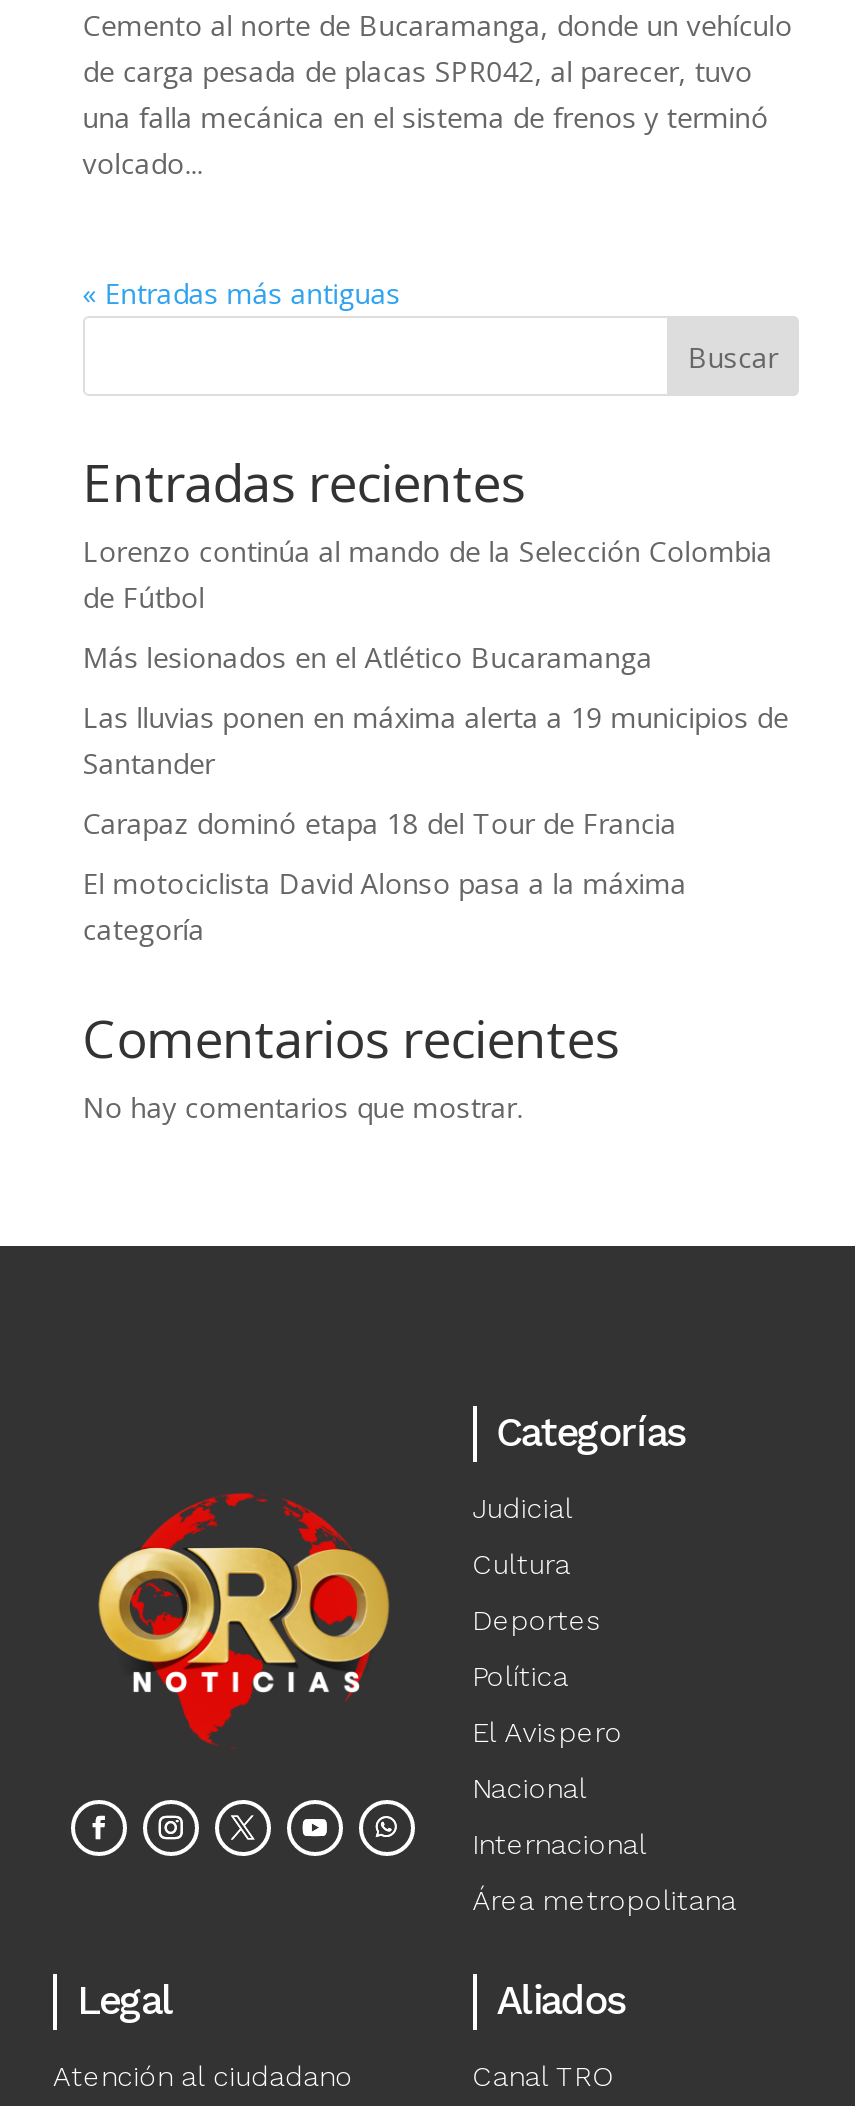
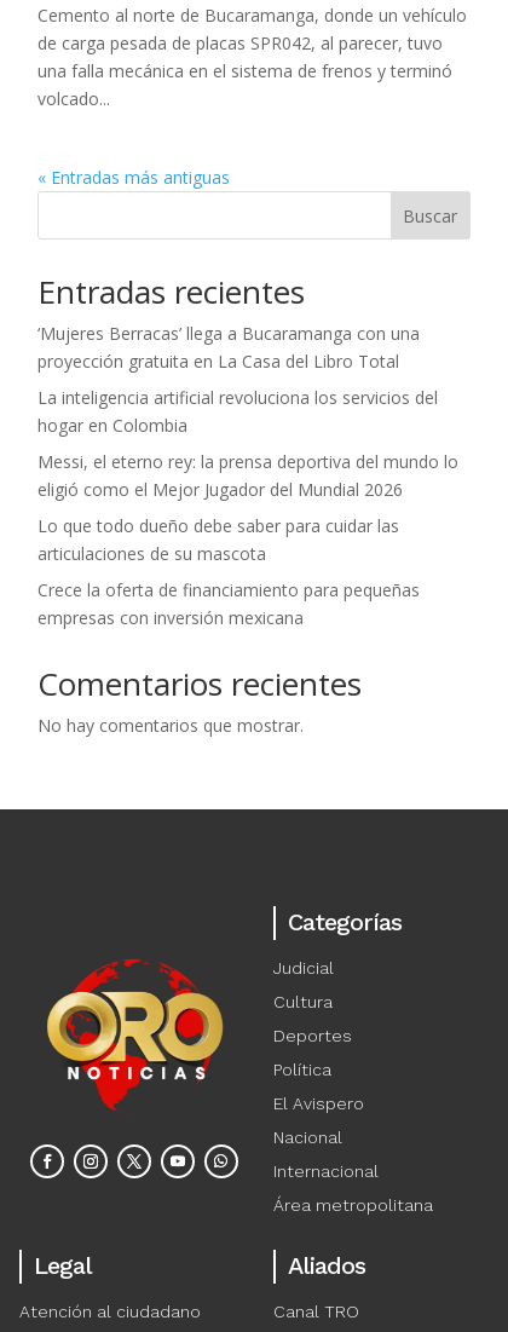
[83,533,773,617] Lorenzo continúa al mando de la Selección Colombia | de Fútbol -> [37,322,419,373] ‘Mujeres Berracas’ llega a Bucaramanga con una | proyección gratuita en La Casa del Libro Total
[83,639,653,677] Más lesionados en el Atlético Bucaramanga -> [37,387,438,437] La inteligencia artificial revoluciona los servicios del | hogar en Colombia
[83,699,789,783] Las lluvias ponen en máxima alerta a 19 municipios de | Santander -> [37,451,458,501] Messi, el eterno rey: la prensa deportiva del mundo lo | eligió como el Mejor Jugador del Mundial 2026
[83,805,677,843] Carapaz dominó etapa 18 del Tour de Francia -> [37,515,399,566] Lo que todo dueño debe saber para cuidar las | articulaciones de su mascota
[83,865,687,949] El motociclista David Alonso pasa a la máxima | categoría -> [37,579,419,630] Crece la oferta de financiamiento para pequeñas | empresas con inversión mexicana

